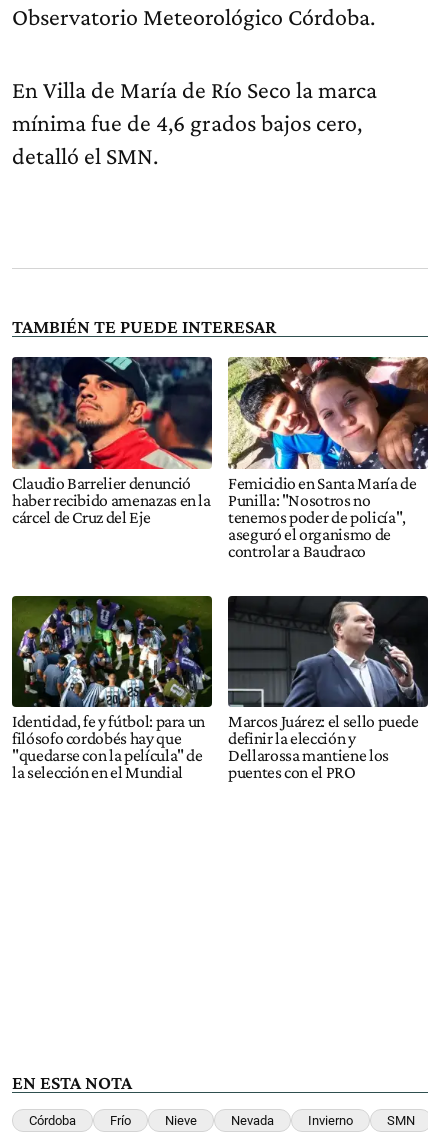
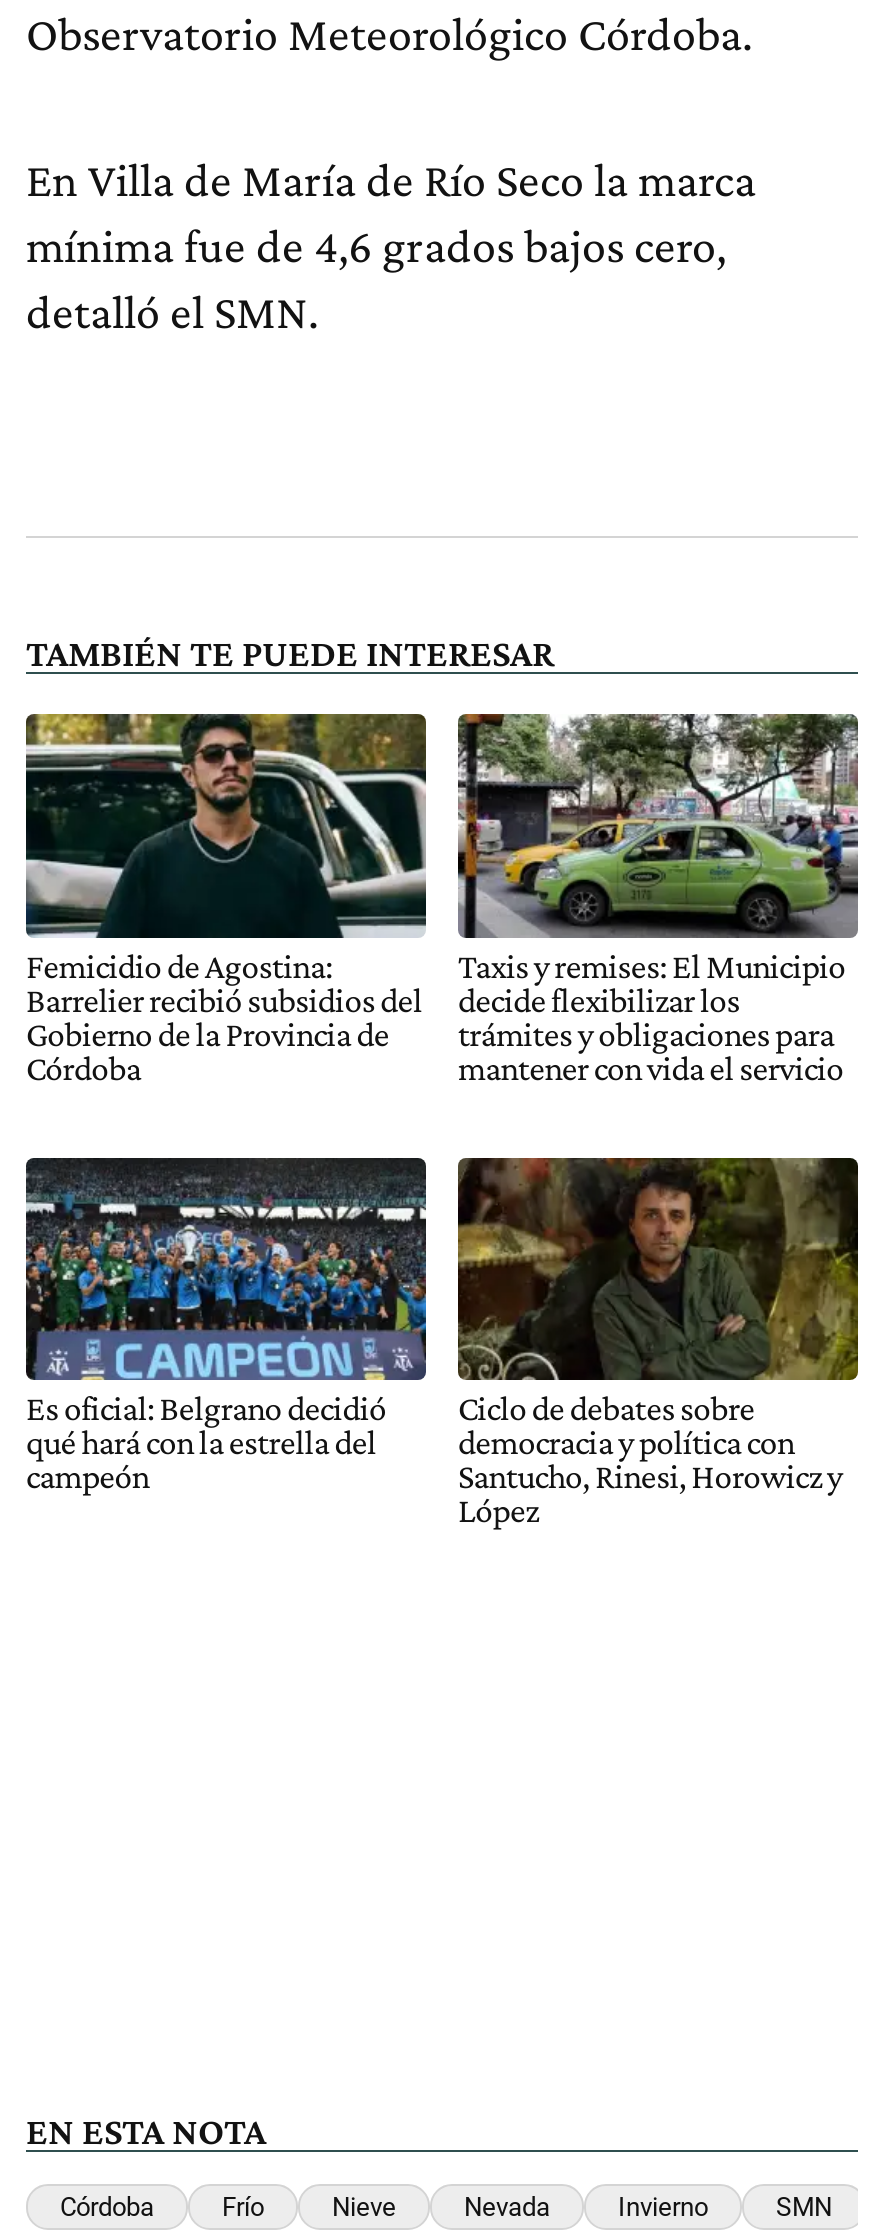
[11,356,212,526] [image] | Claudio Barrelier denunció | haber recibido amenazas en la | cárcel de Cruz del Eje -> [24,712,428,1087] [image] | Femicidio de Agostina: | Barrelier recibió subsidios del | Gobierno de la Provincia de | Córdoba
[228,356,428,560] [image] | Femicidio en Santa María de | Punilla: "Nosotros no | tenemos poder de policía", | aseguró el organismo de | controlar a Baudraco -> [456,712,858,1087] [image] | Taxis y remises: El Municipio | decide flexibilizar los | trámites y obligaciones para | mantener con vida el servicio
[12,596,213,782] [image] | Identidad, fe y fútbol: para un | filósofo cordobés hay que | "quedarse con la película" de | la selección en el Mundial -> [24,1158,428,1496] [image] | Es oficial: Belgrano decidió | qué hará con la estrella del | campeón
[228,595,428,782] [image] | Marcos Juárez: el sello puede | definir la elección y | Dellarossa mantiene los | puentes con el PRO -> [458,1156,858,1530] [image] | Ciclo de debates sobre | democracia y política con | Santucho, Rinesi, Horowicz y | López

